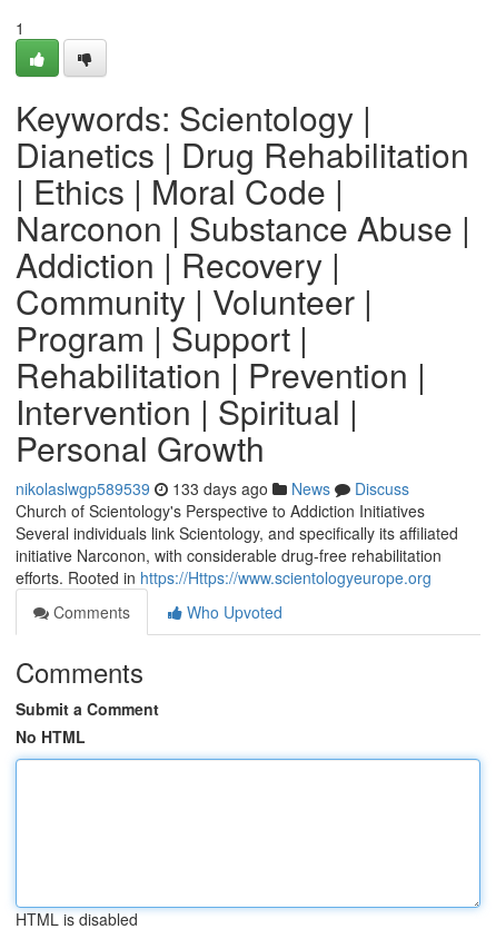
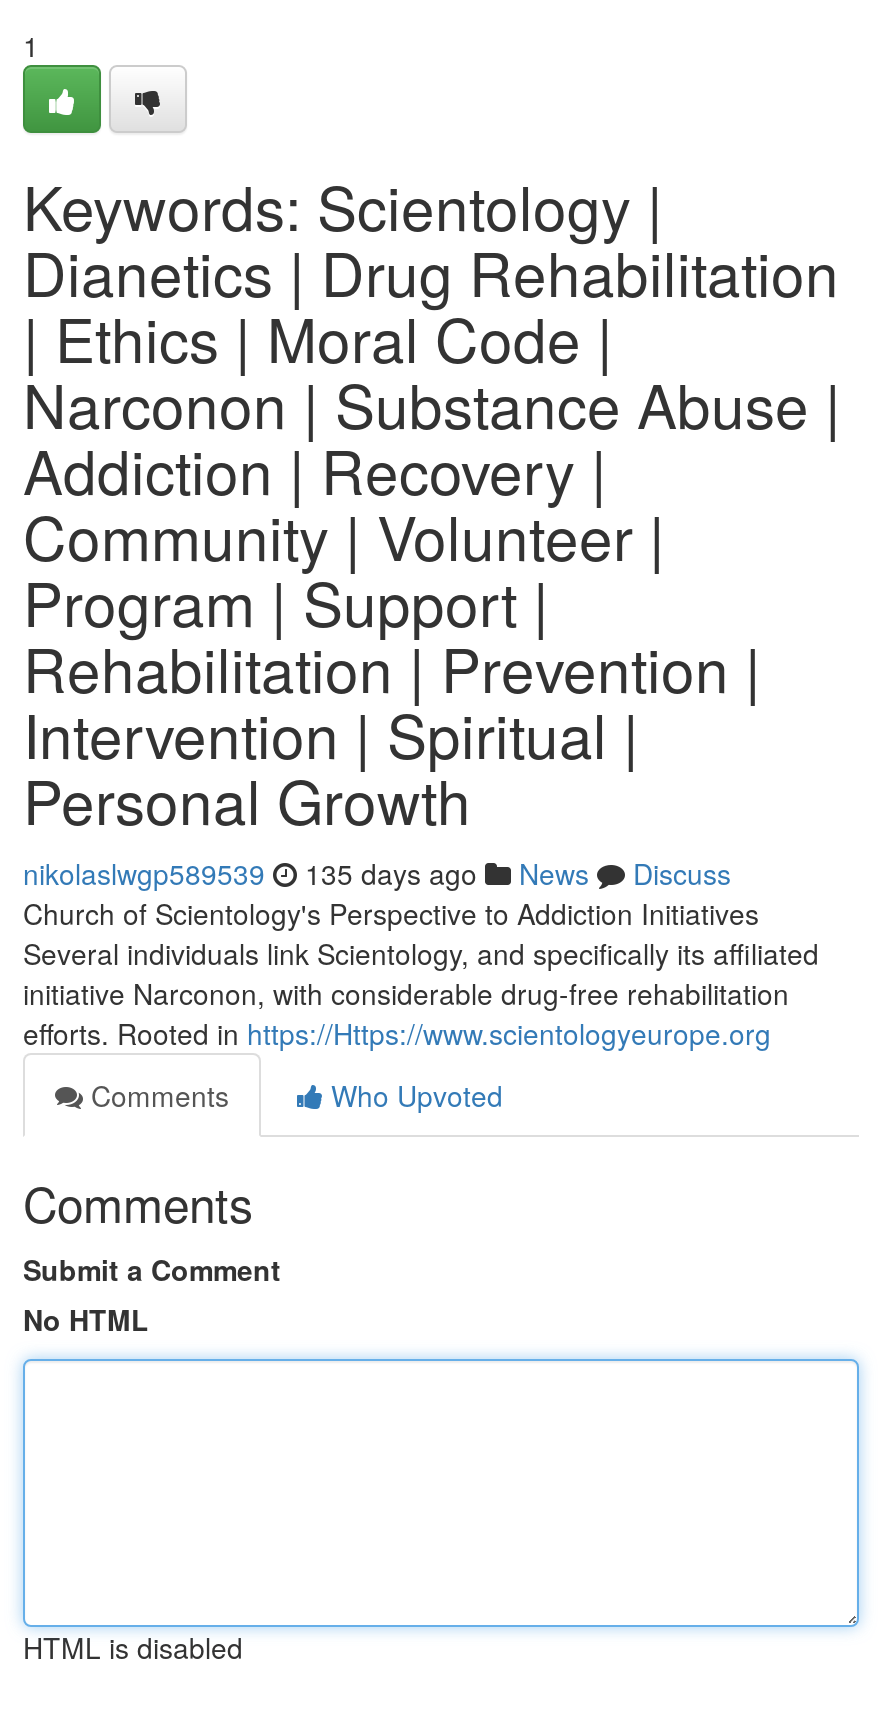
[16,477,409,500] nikolaslwgp589539 133 days ago News Discuss -> [23,853,731,893] nikolaslwgp589539 135 days ago News Discuss

